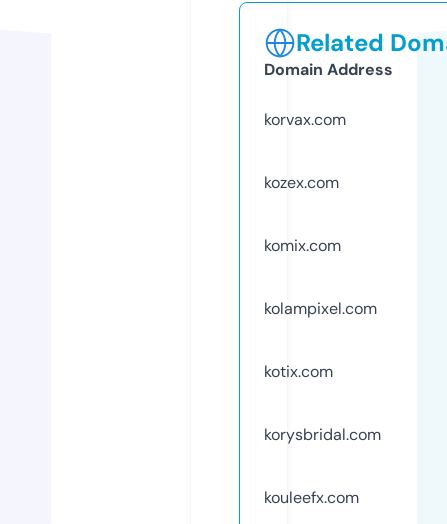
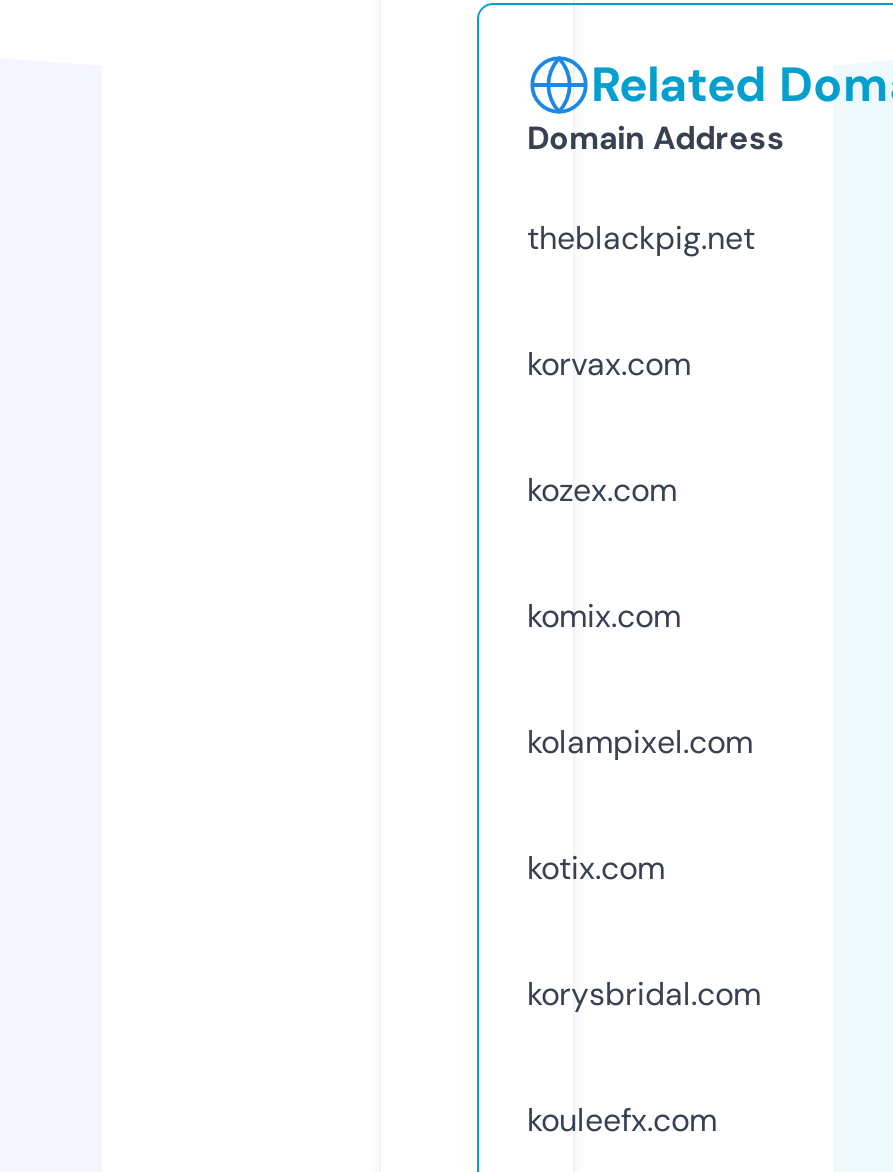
none -> [527,217,755,259] theblackpig.net

